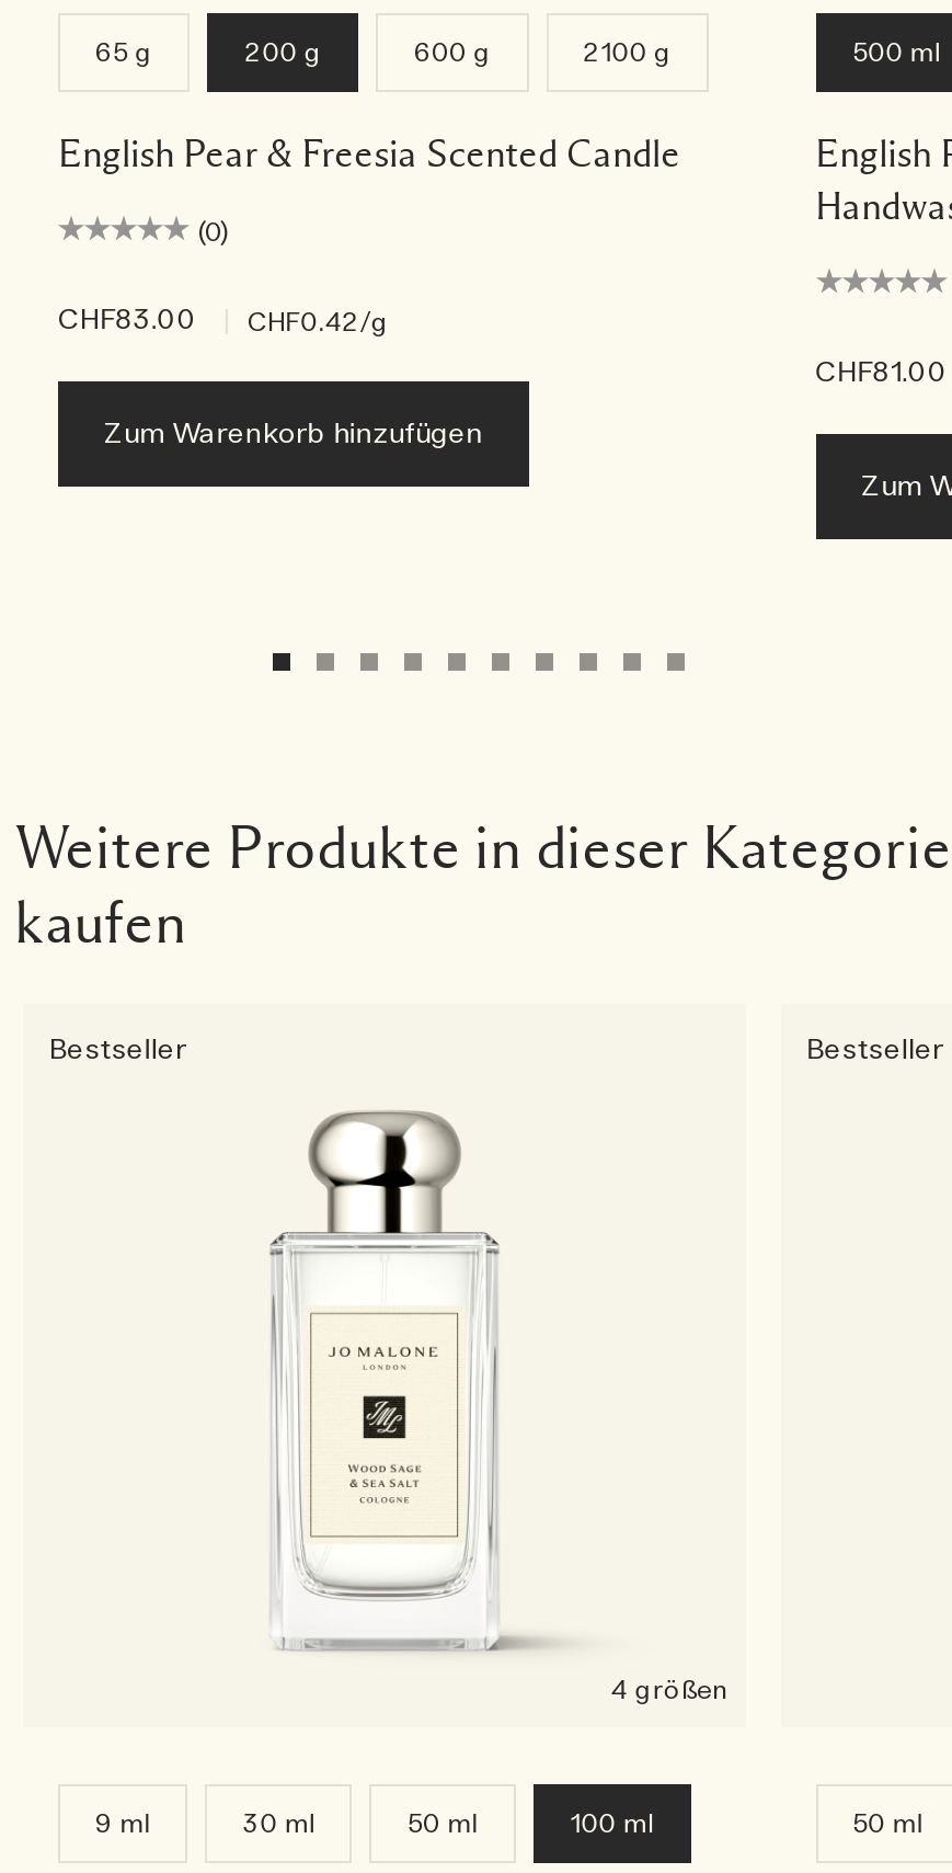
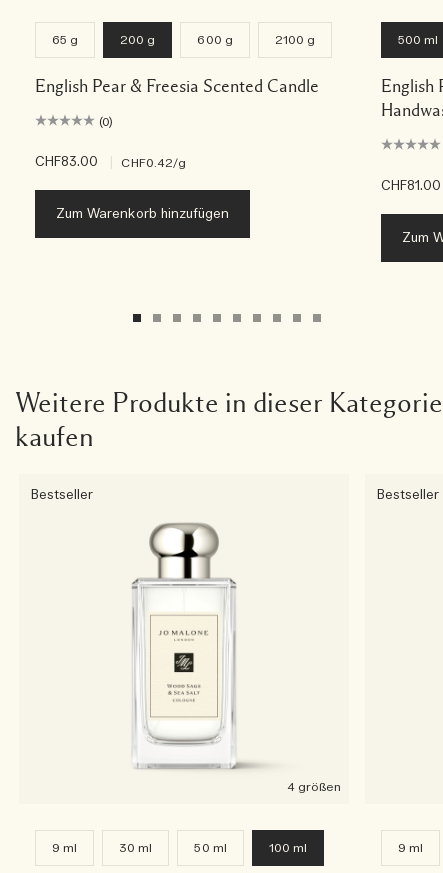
[853,1806,923,1841] 50 ml -> [398,840,423,856] 9 ml

